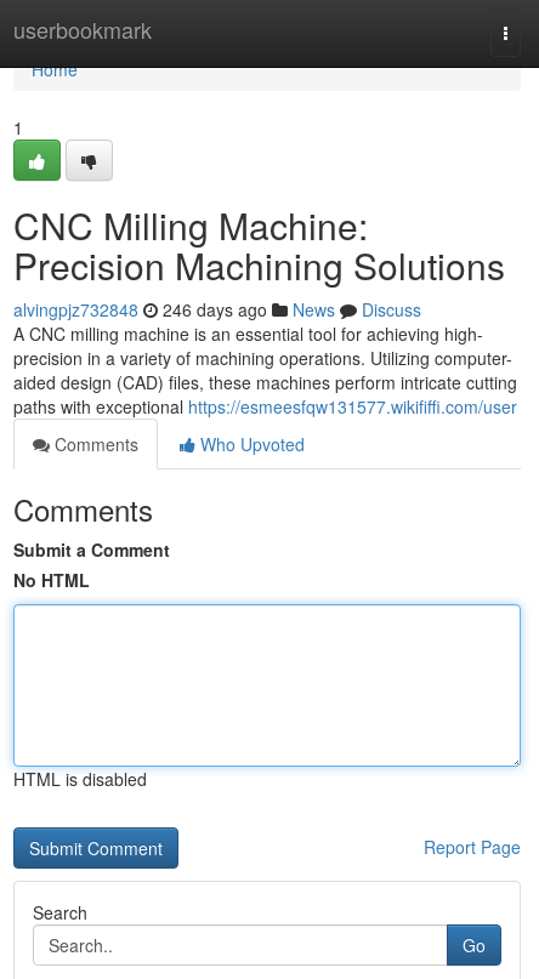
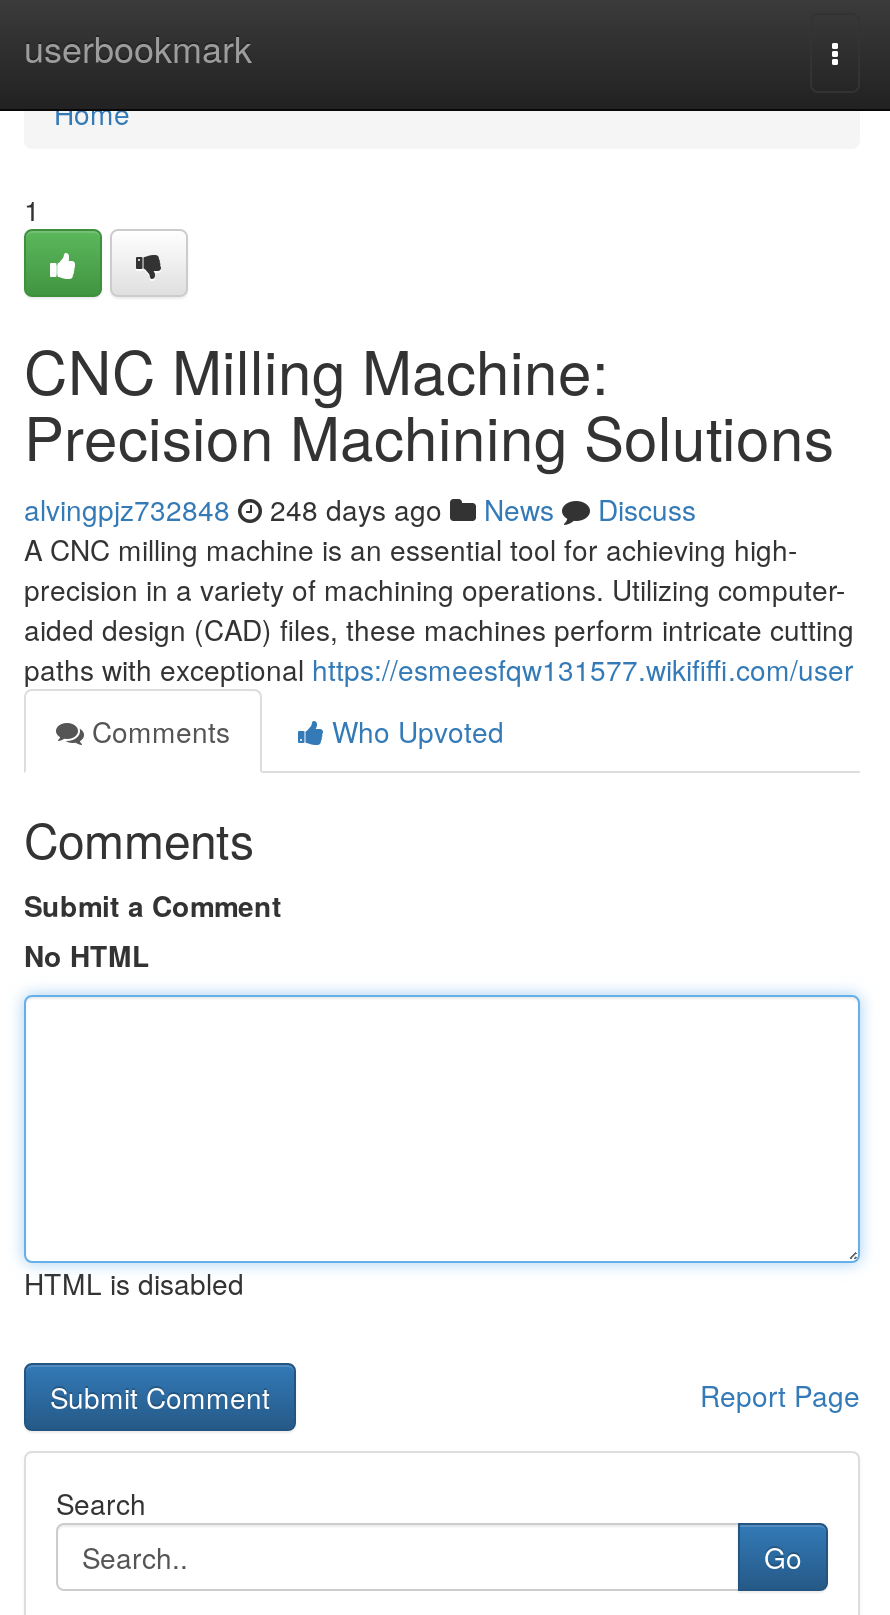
[13,297,421,321] alvingpjz732848 246 days ago News Discuss -> [24,489,696,529] alvingpjz732848 248 days ago News Discuss

